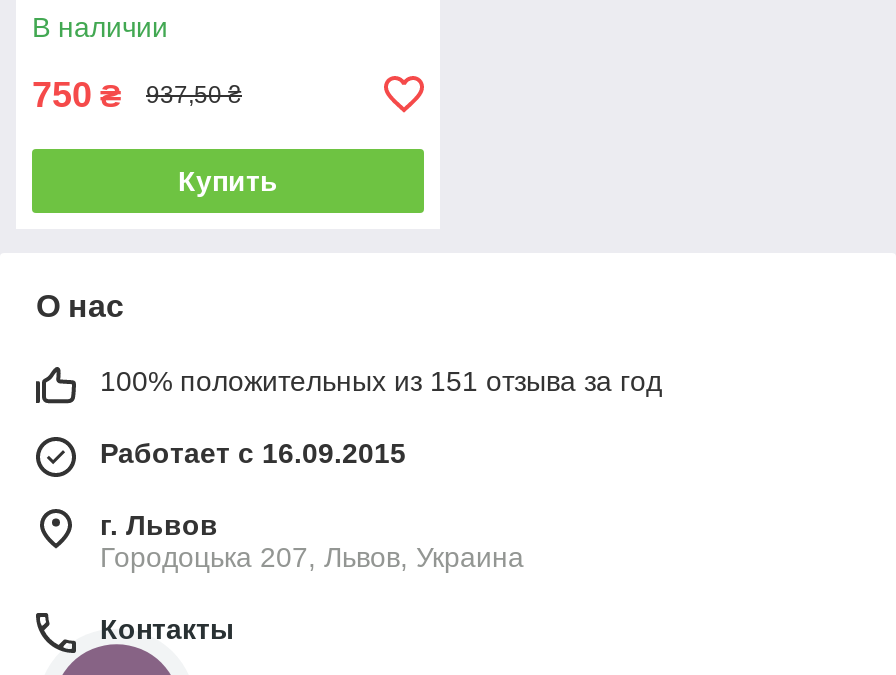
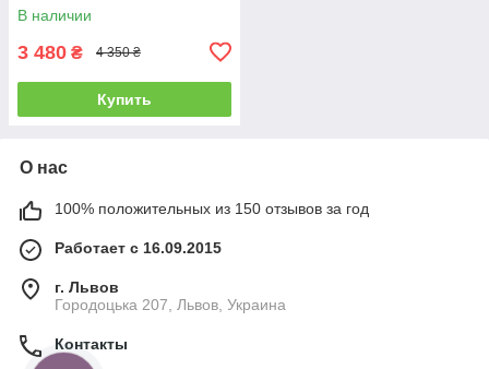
[32,75,122,115] 750 ₴ -> [17,41,83,63] 3 480 ₴
[146,82,242,110] 937,50 ₴ -> [96,45,141,60] 4 350 ₴
[100,365,662,397] 100% положительных из 151 отзыва за год -> [55,200,369,217] 100% положительных из 150 отзывов за год

